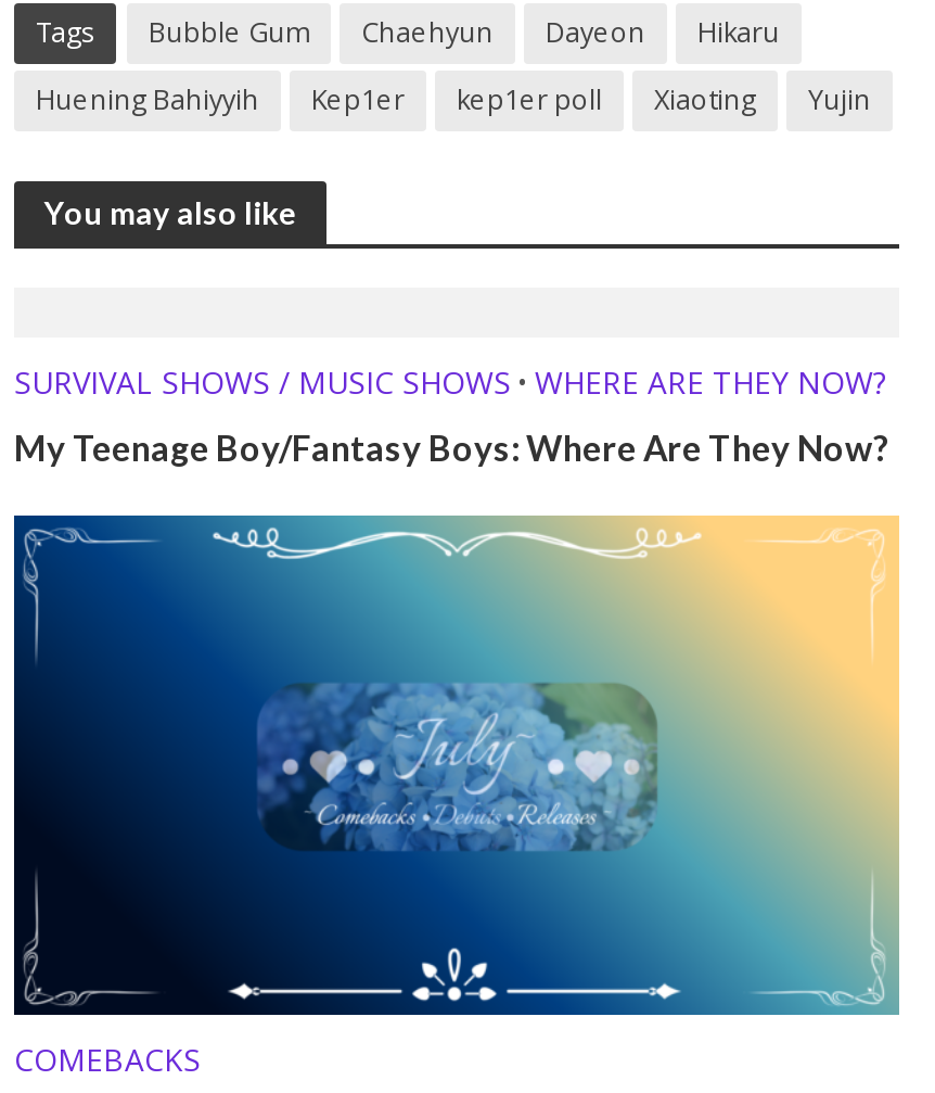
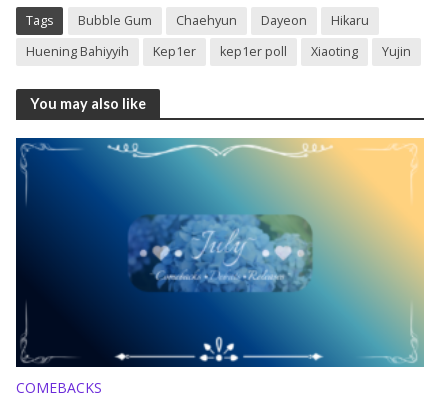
[14,363,891,469] SURVIVAL SHOWS / MUSIC SHOWS • WHERE ARE THEY NOW? | My Teenage Boy/Fantasy Boys: Where Are They Now? -> none

